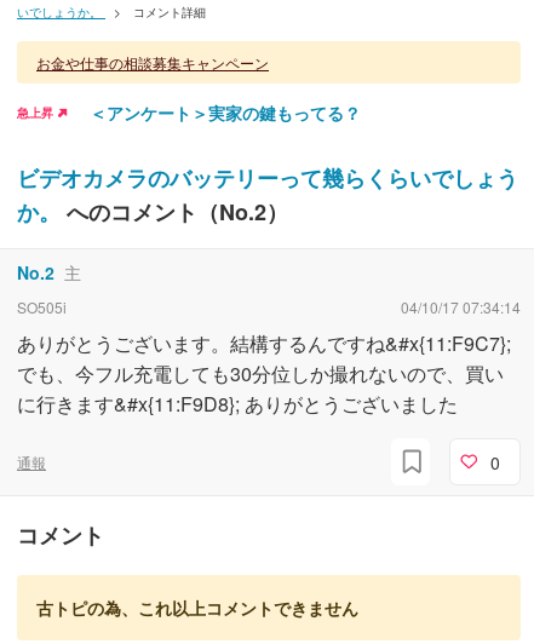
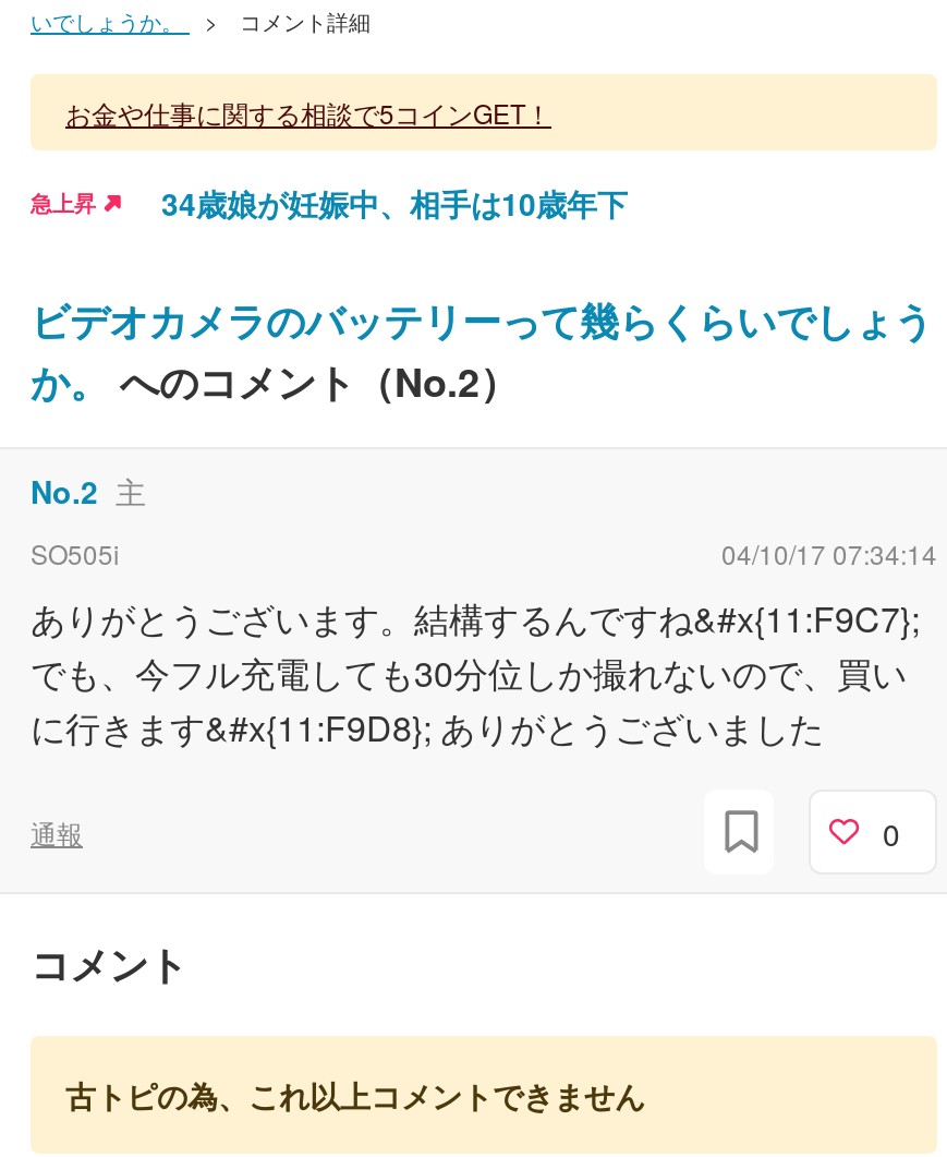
[36,52,269,73] お金や仕事の相談募集キャンペーン -> [65,94,551,131] お金や仕事に関する相談で5コインGET！
[90,100,361,125] ＜アンケート＞実家の鍵もってる？ -> [161,181,628,225] 34歳娘が妊娠中、相手は10歳年下

